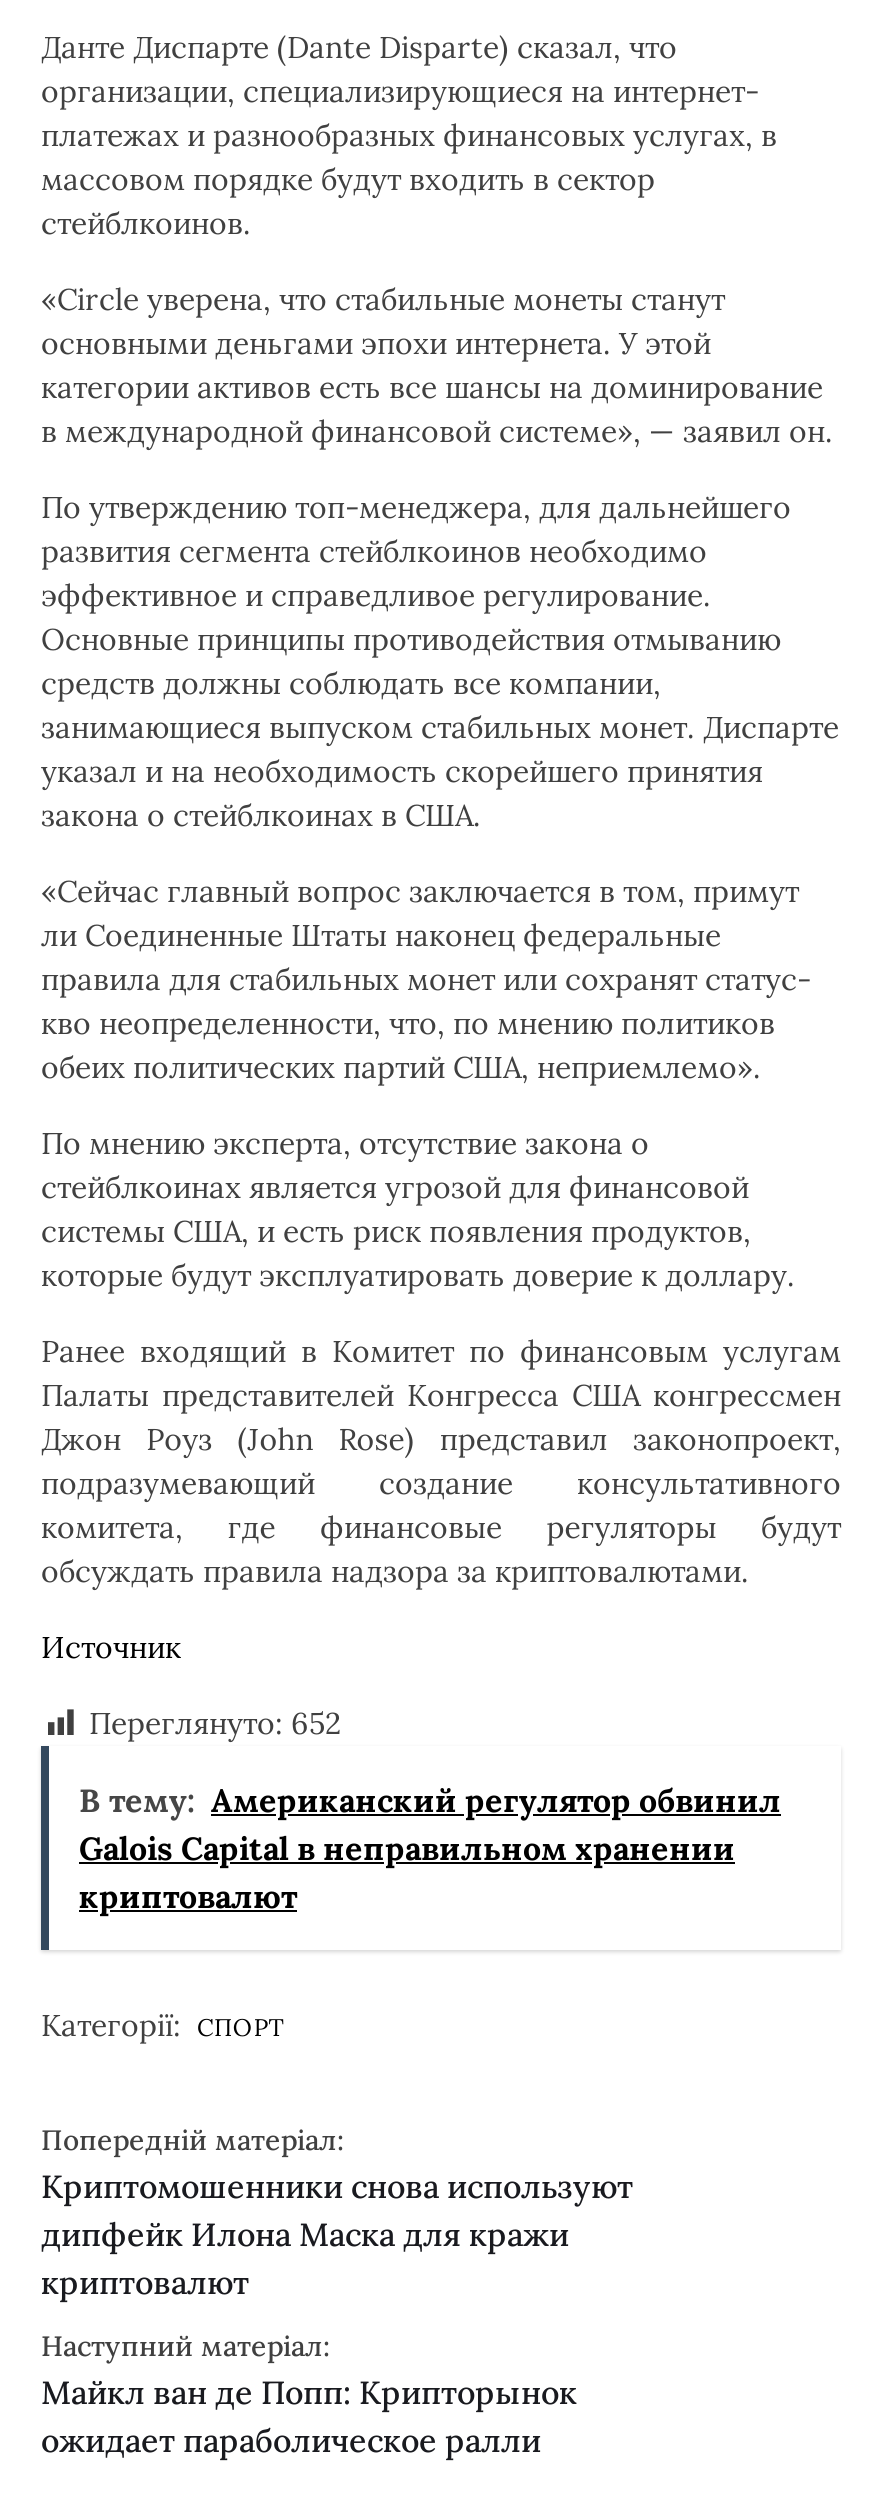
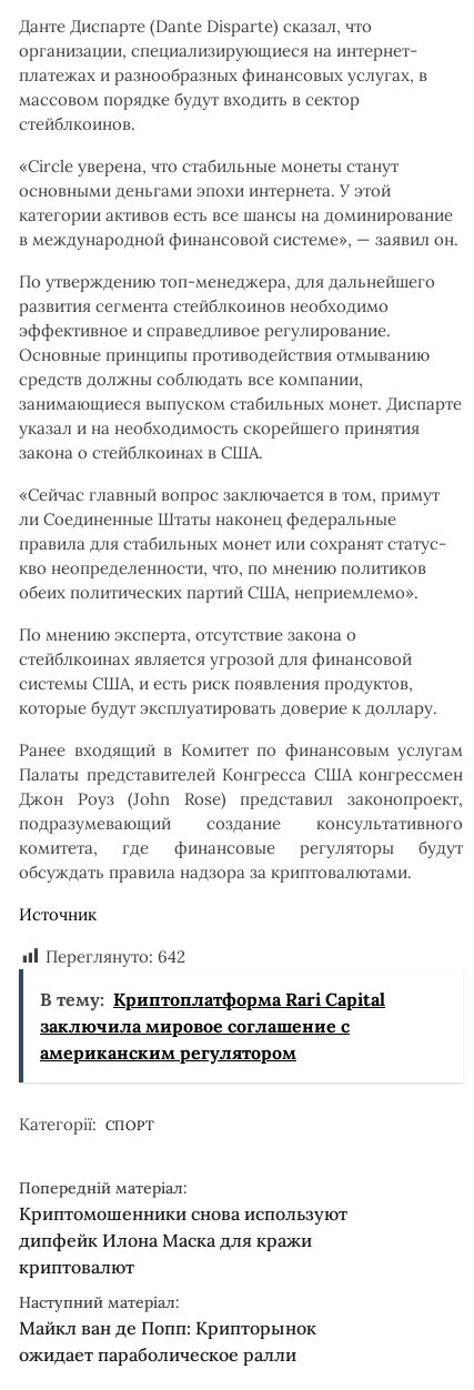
[89,1704,341,1742] Переглянуто: 652 -> [46,946,185,967] Переглянуто: 642
[79,1780,781,1916] В тему: Американский регулятор обвинил | Galois Capital в неправильном хранении | криптовалют -> [40,988,385,1064] В тему: Криптоплатформа Rari Capital | заключила мировое соглашение с | американским регулятором

